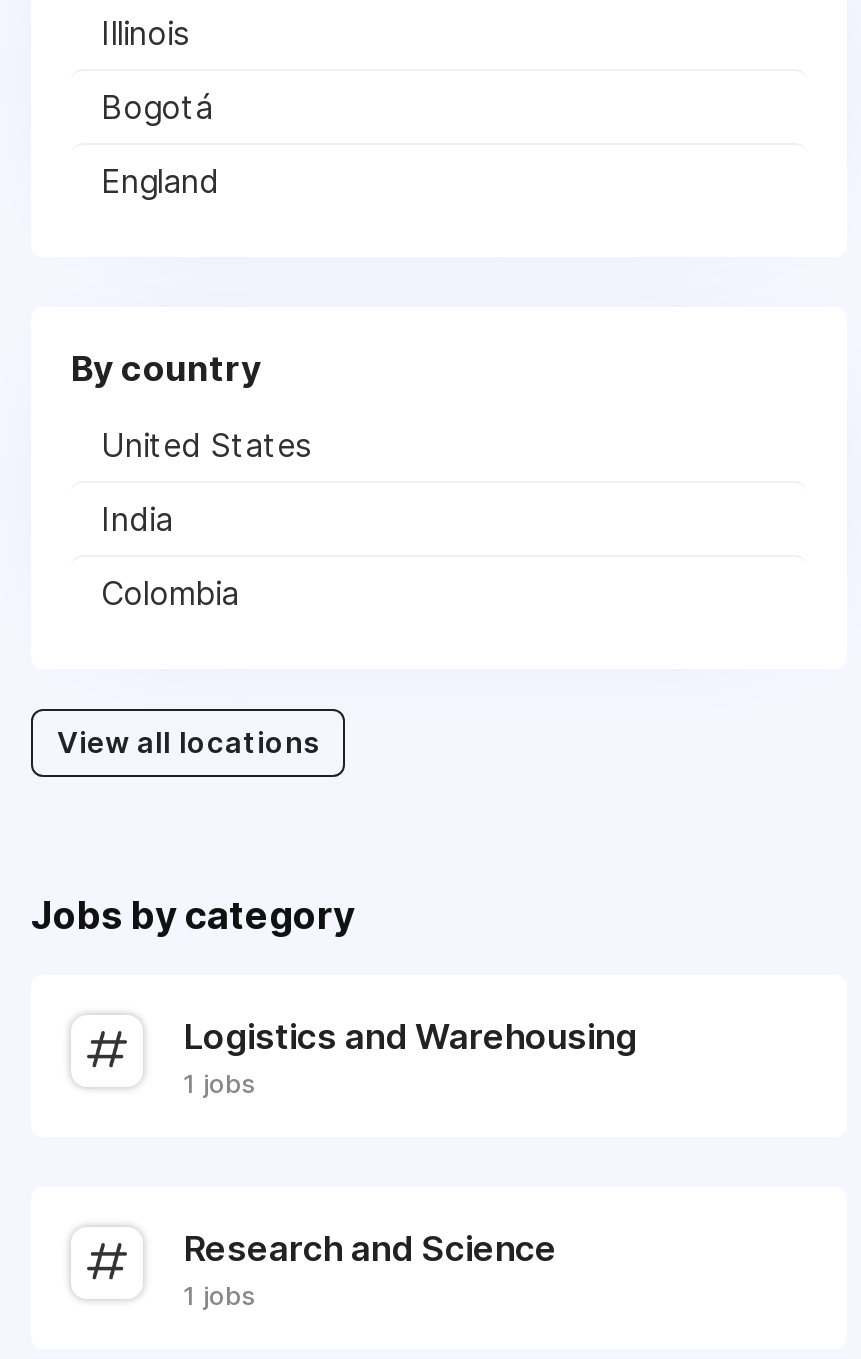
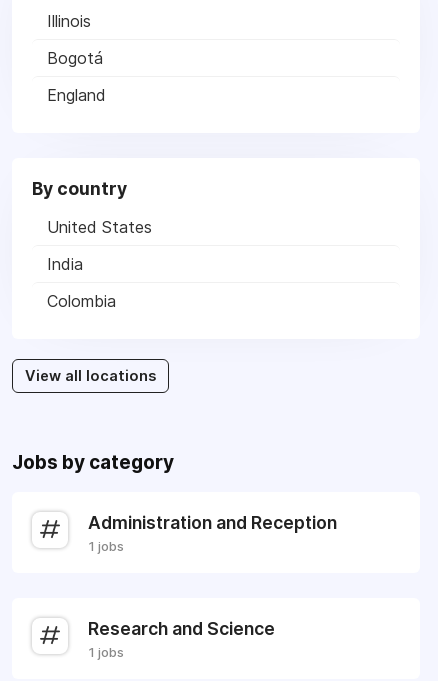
[183,1015,637,1057] Logistics and Warehousing -> [88,512,337,533] Administration and Reception

